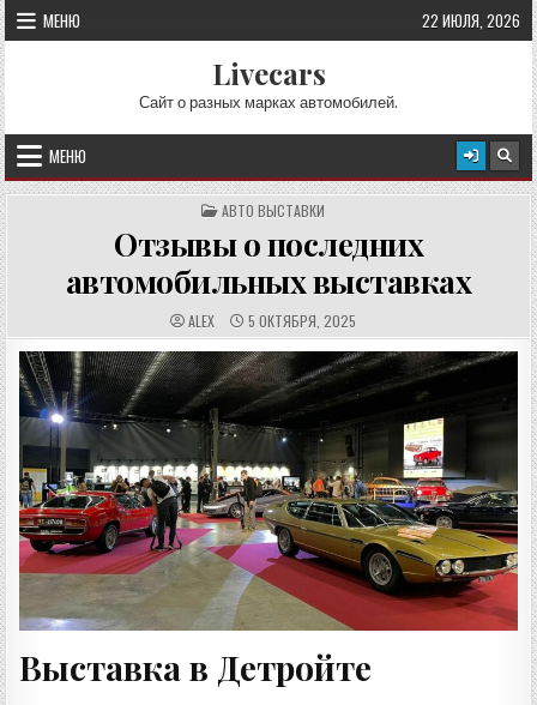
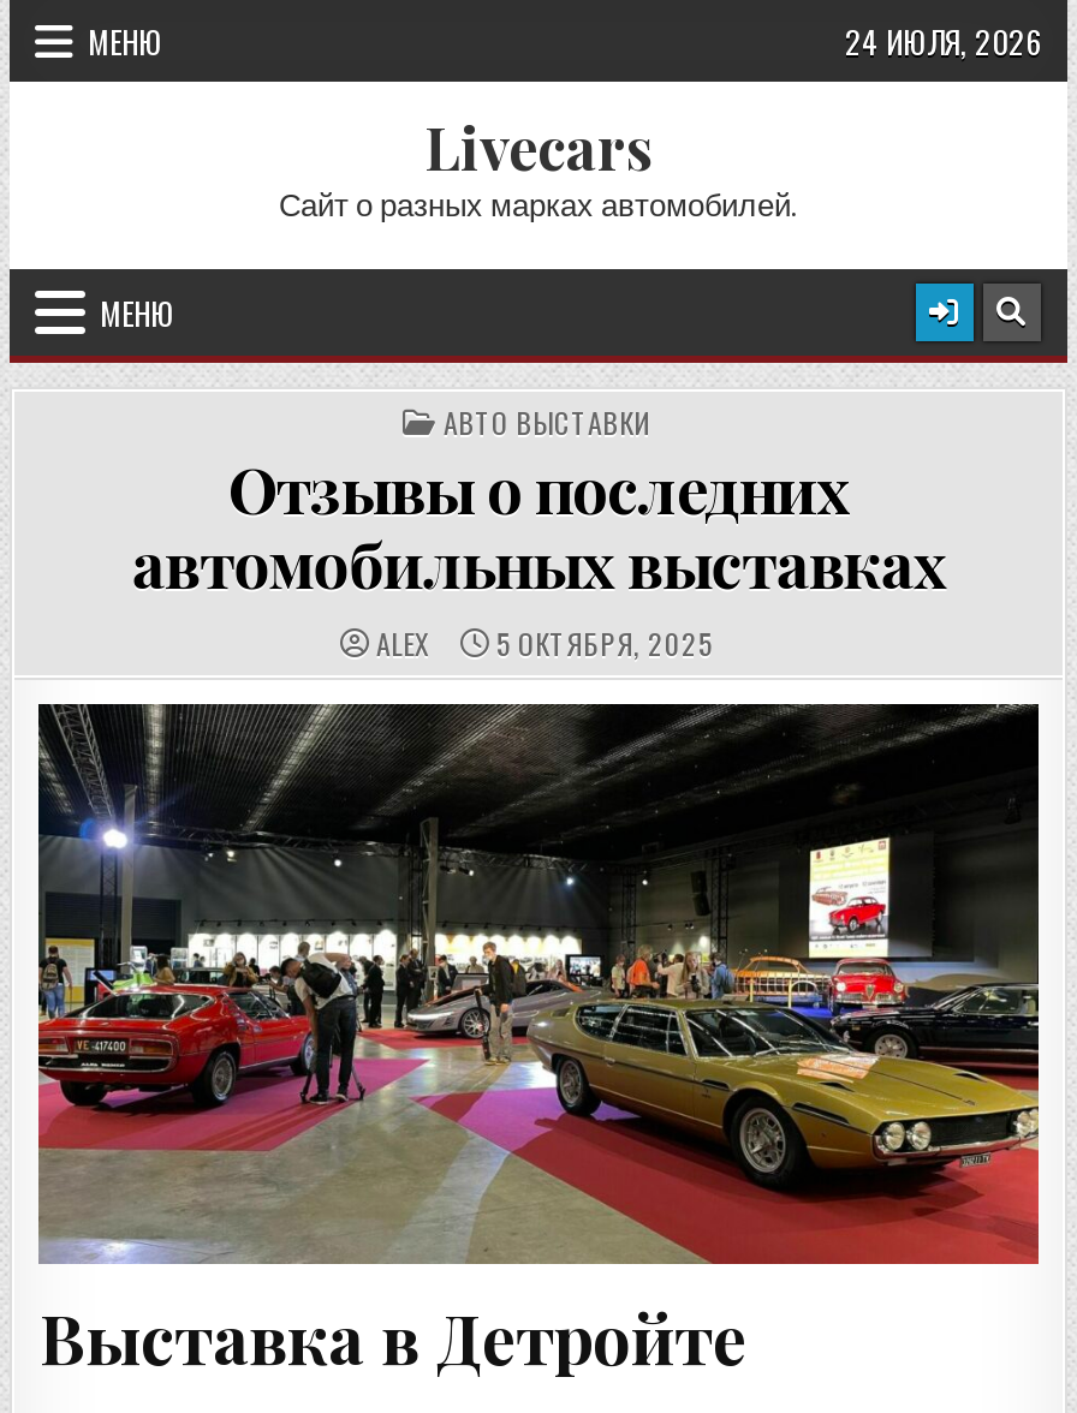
[421,8,520,32] 22 ИЮЛЯ, 2026 -> [845,17,1042,65] 24 ИЮЛЯ, 2026

